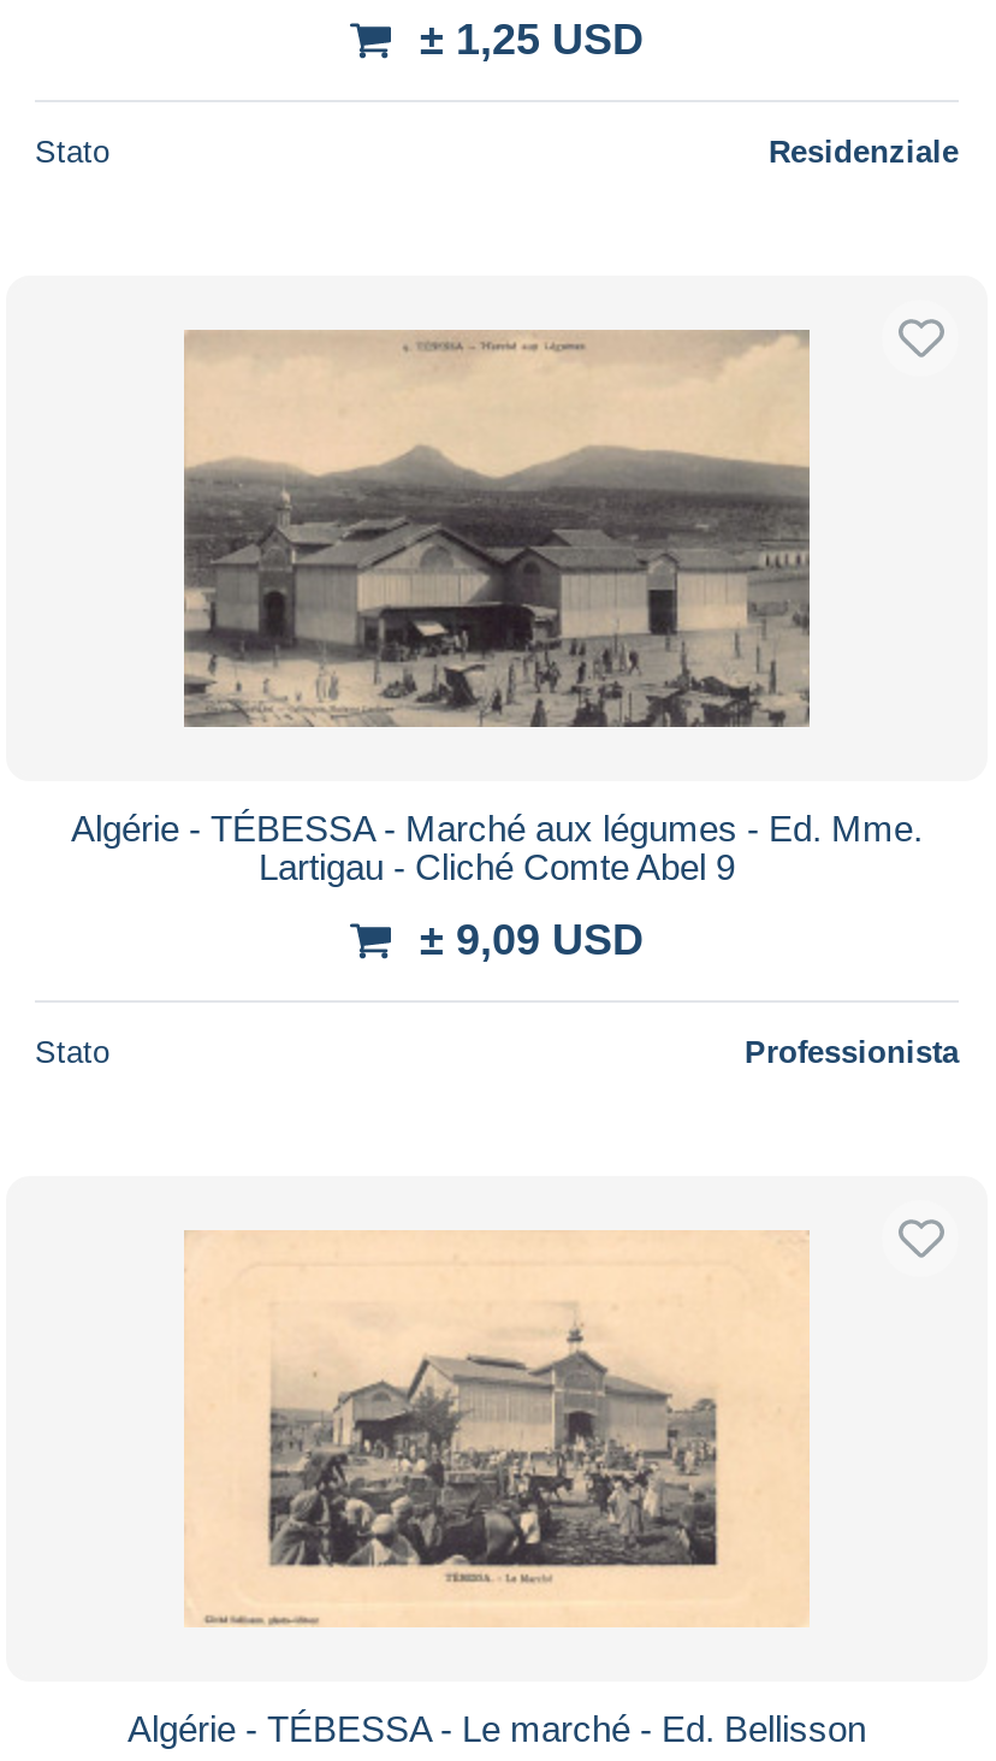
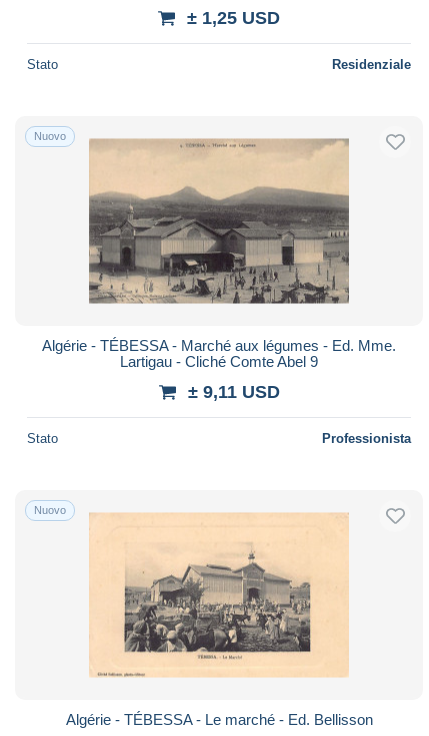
none -> [34,130,66,142] Nuovo
[420,916,644,964] ± 9,09 USD -> [187,382,279,402] ± 9,11 USD
none -> [34,504,66,516] Nuovo

